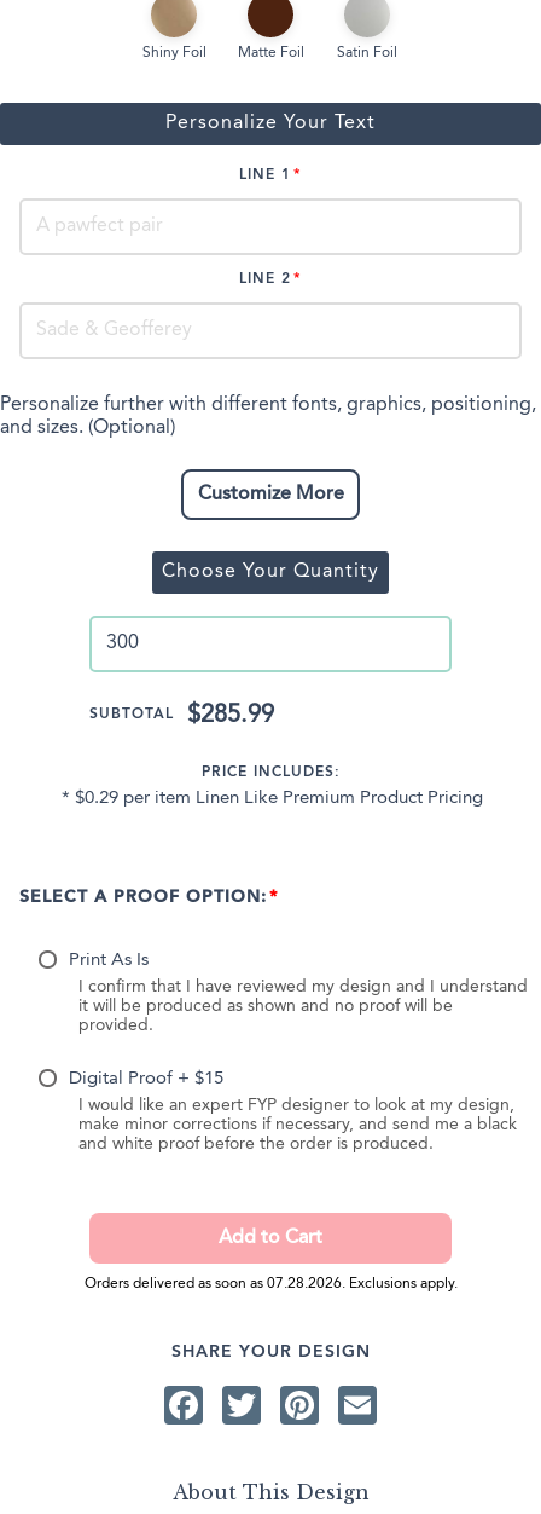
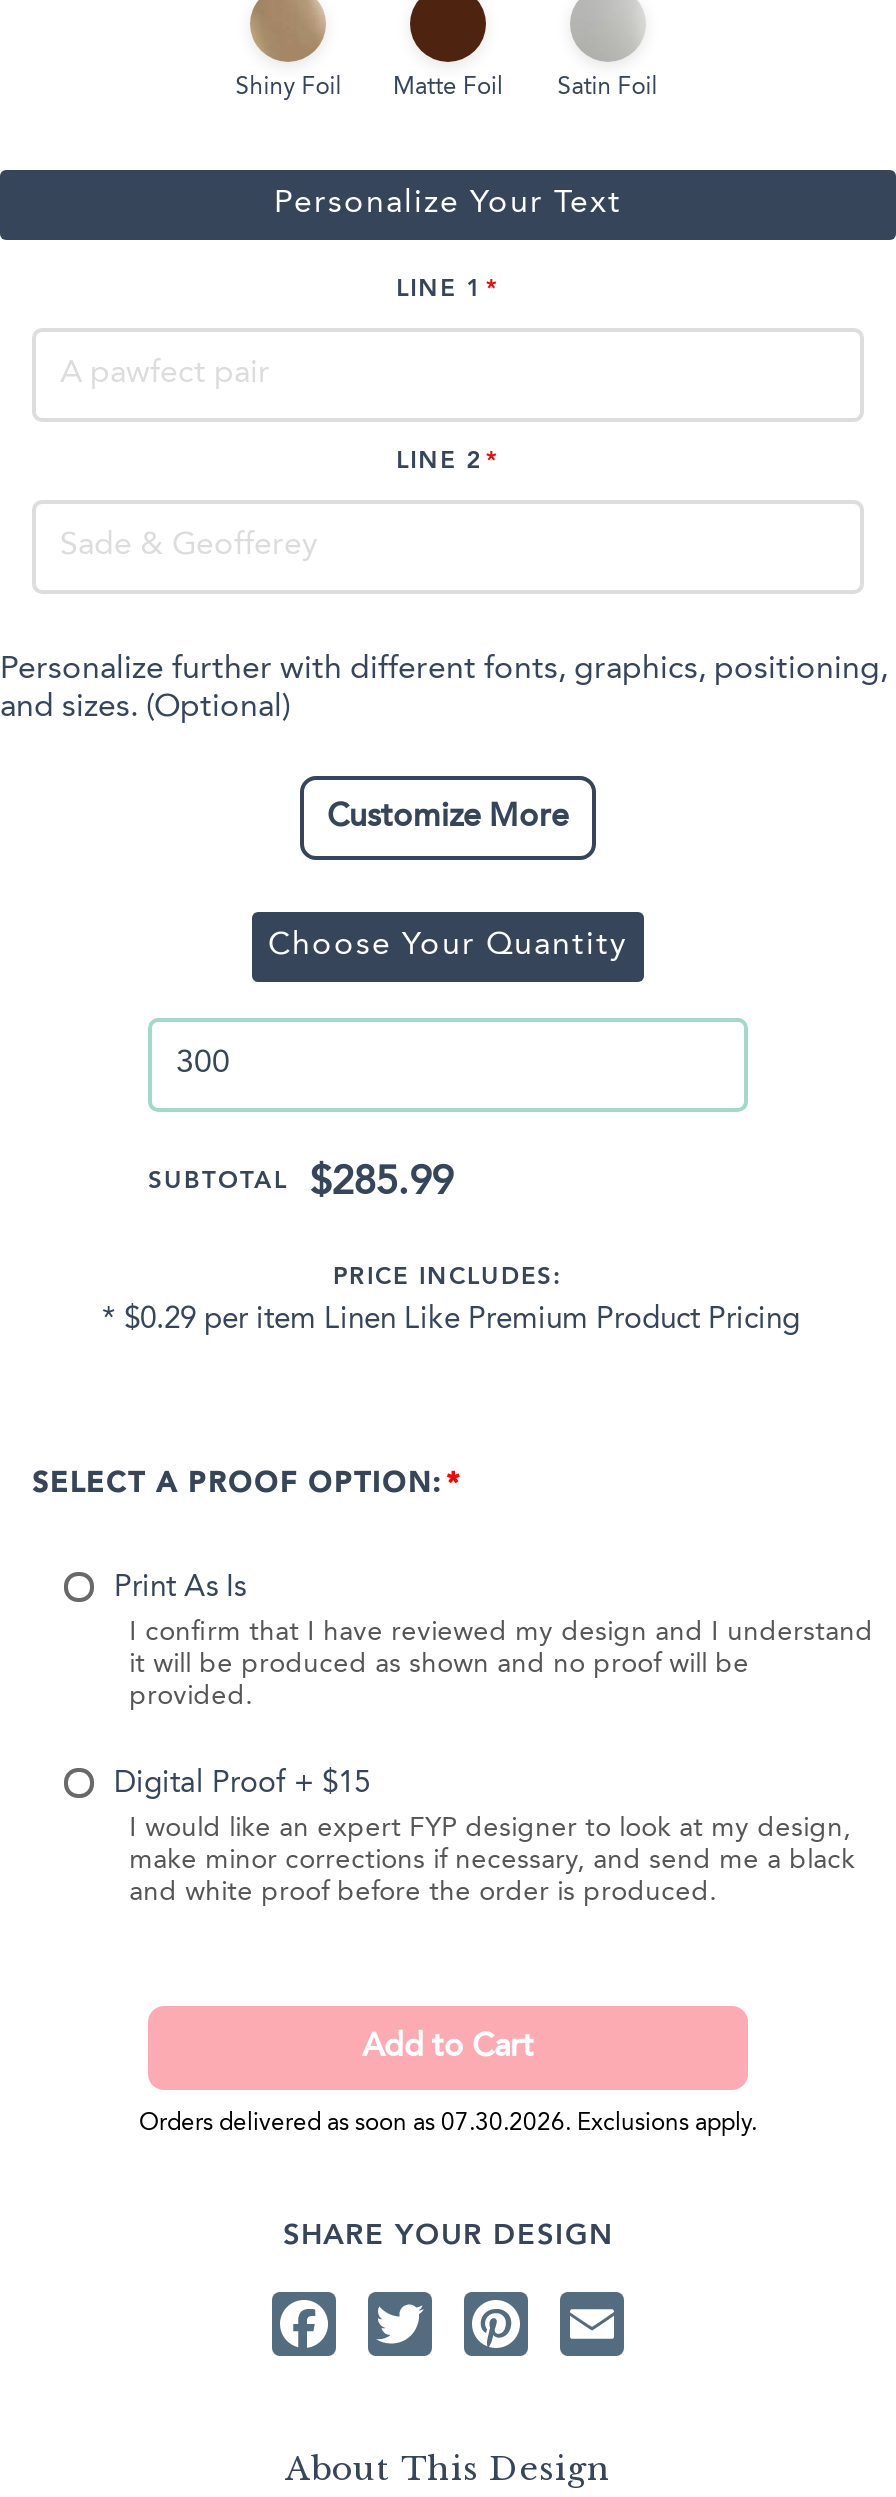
[84,1277,457,1292] Orders delivered as soon as 07.28.2026. Exclusions apply. -> [139,2113,757,2137] Orders delivered as soon as 07.30.2026. Exclusions apply.

